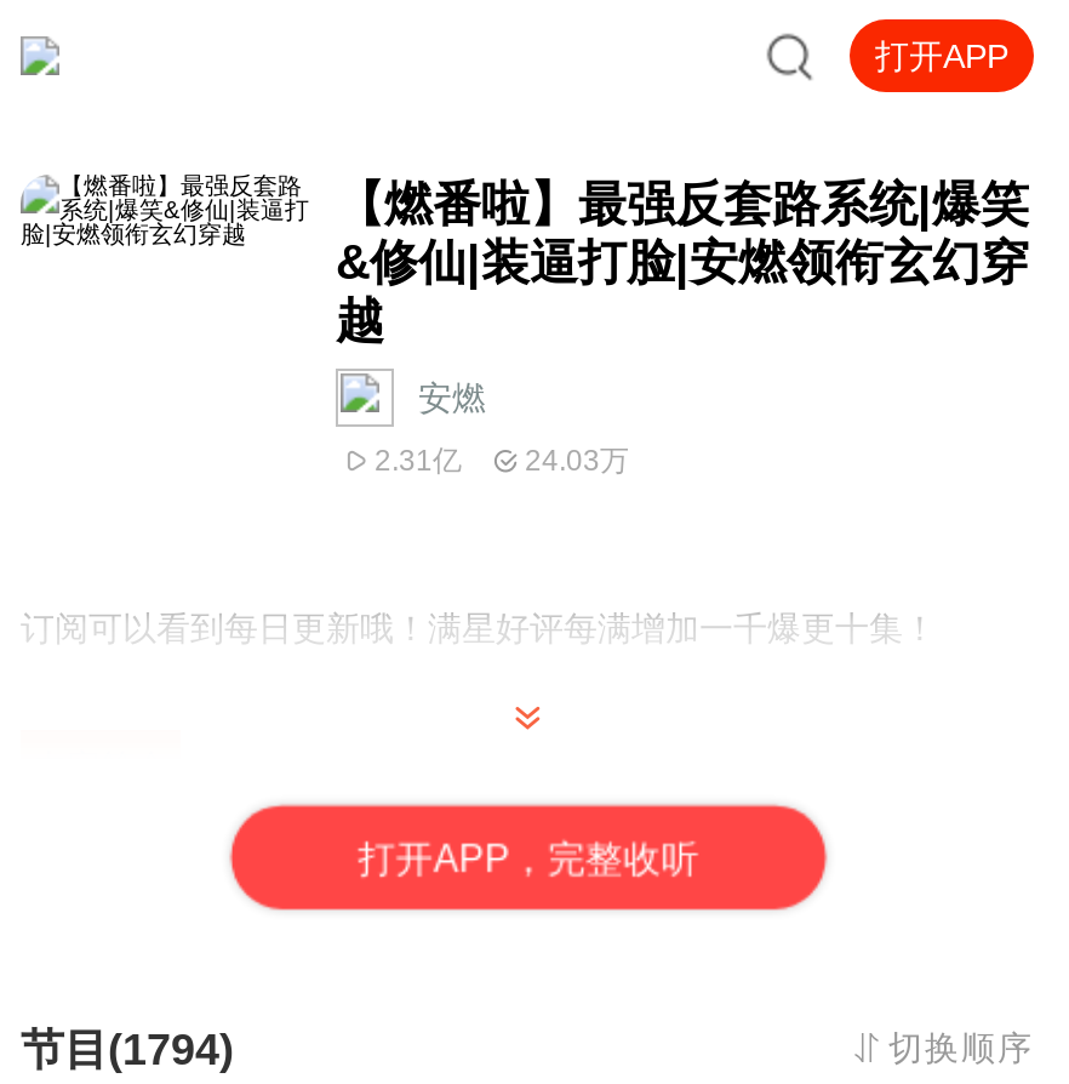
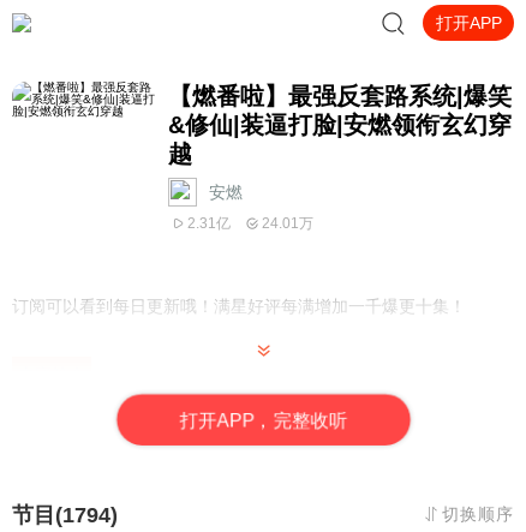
[375,444,629,478] 2.31亿 24.03万 -> [187,215,313,232] 2.31亿 24.01万

